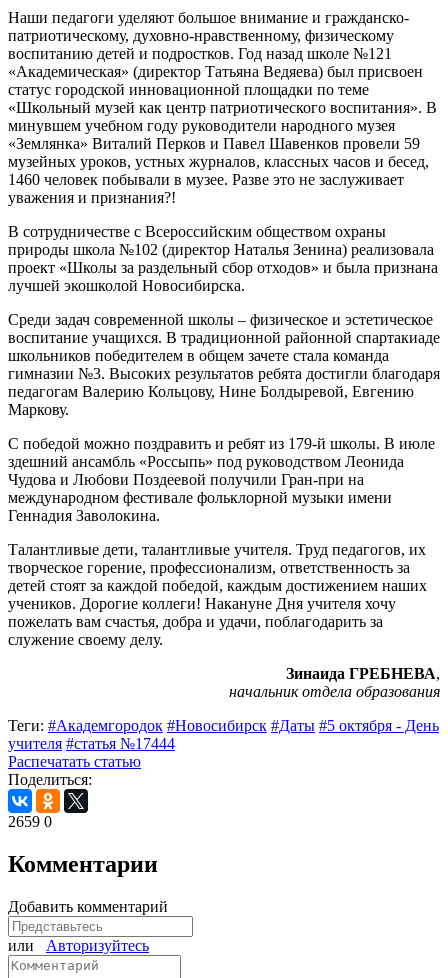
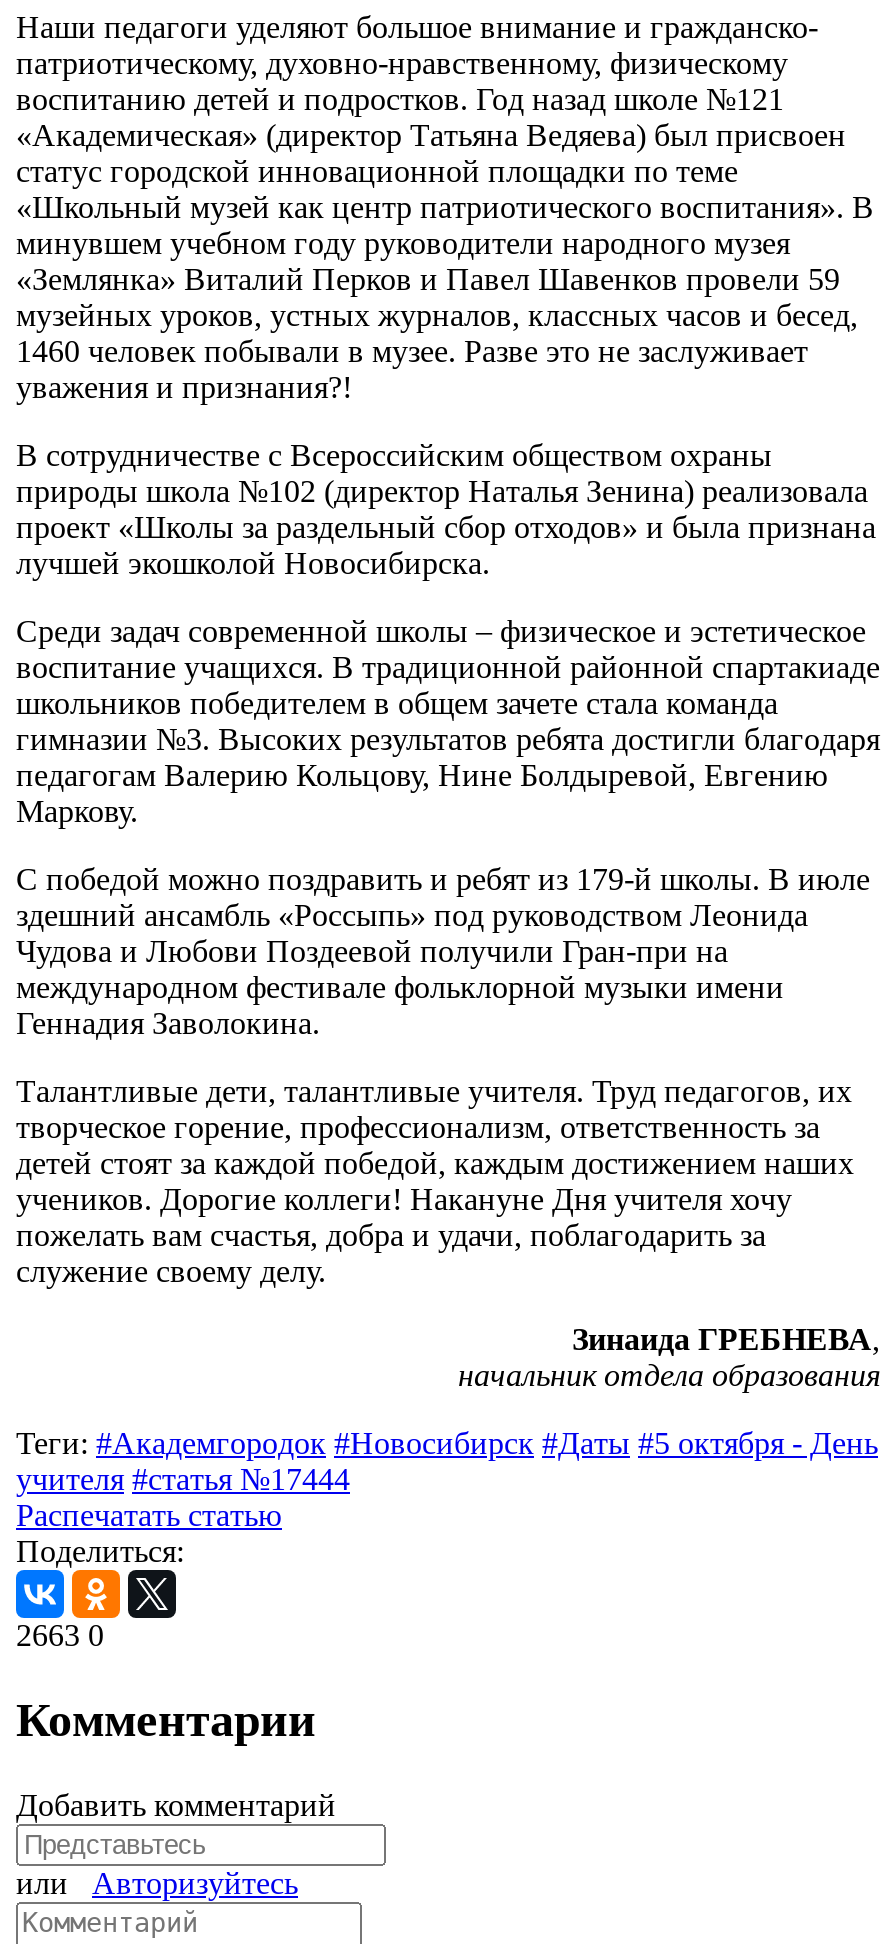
[8,813,52,830] 26590 -> [16,1618,104,1652] 26630

